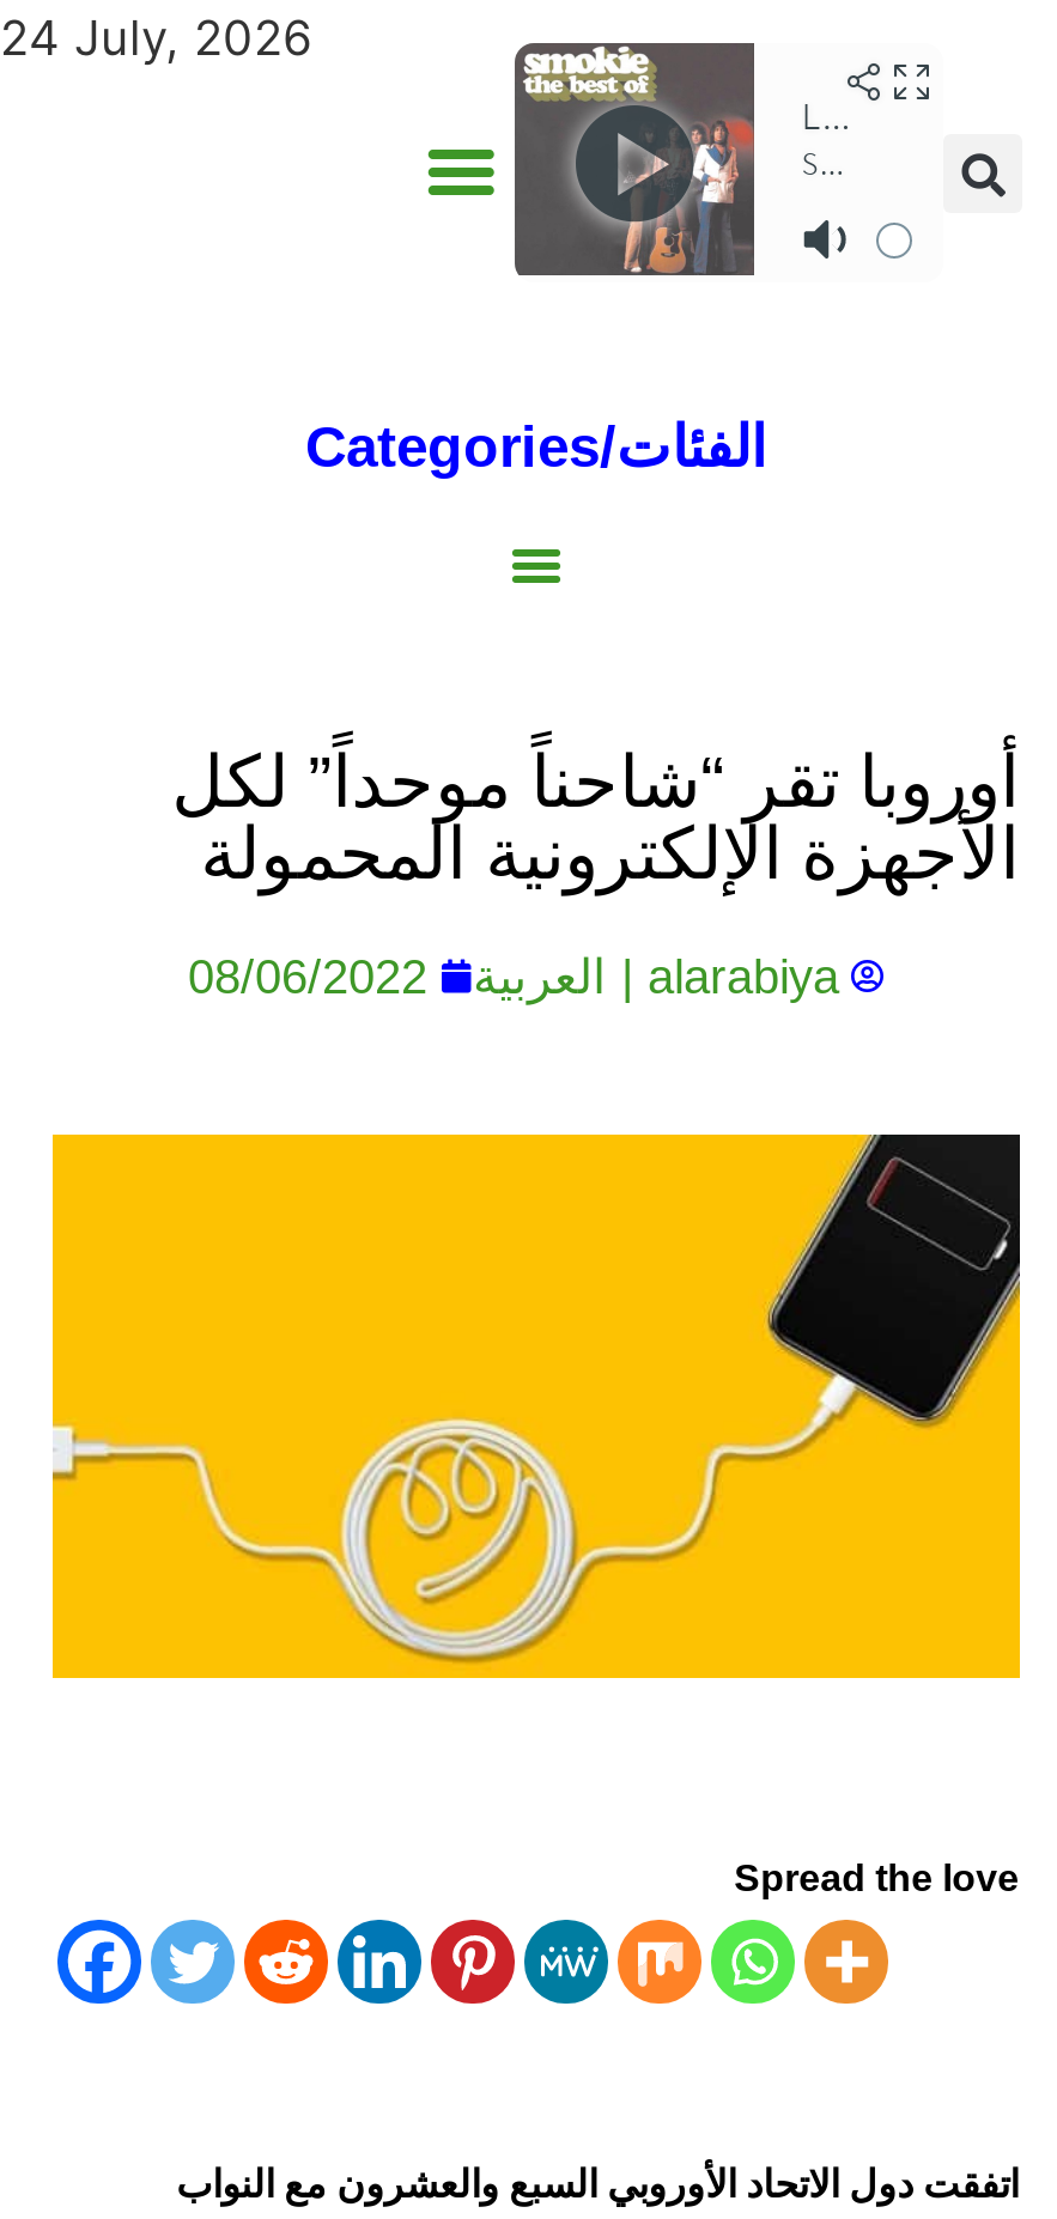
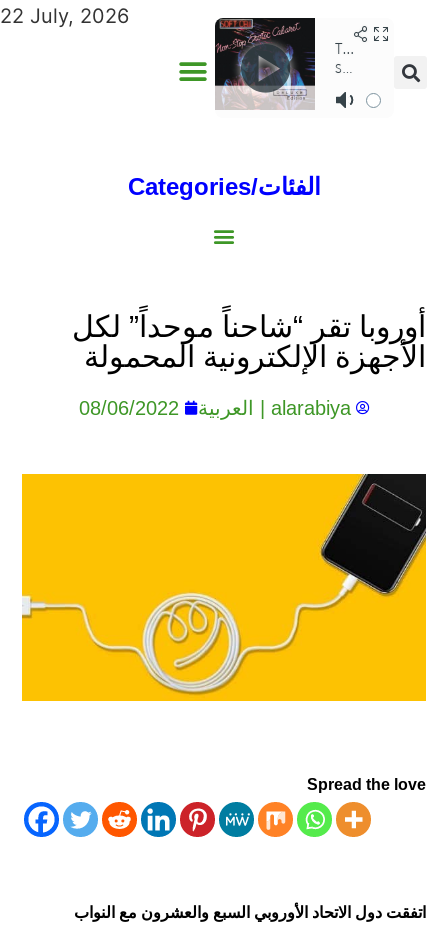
[0,10,311,67] 24 July, 2026 -> [0,4,129,28] 22 July, 2026
[515,43,757,278] [image] -> [216,18,316,115] [image]

